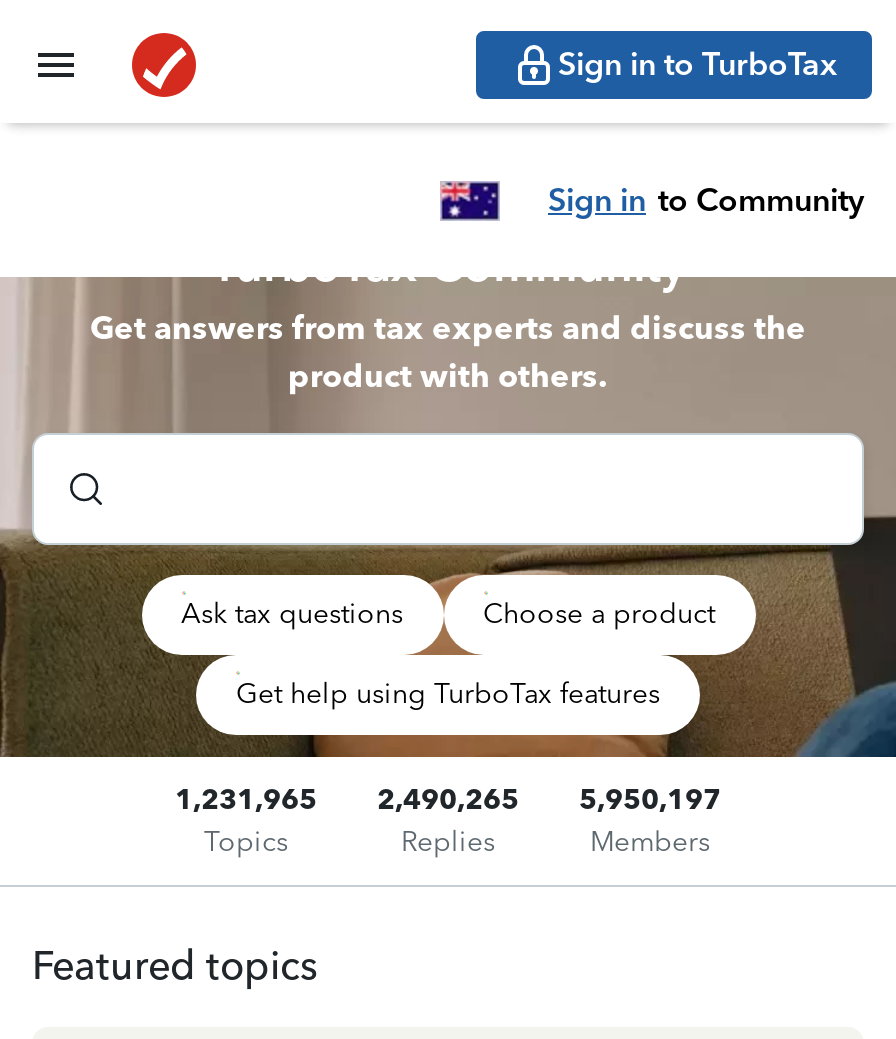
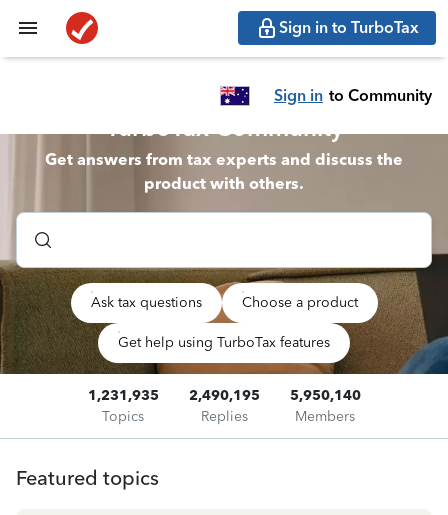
[175,783,317,817] 1,231,965 -> [87,387,158,404] 1,231,935
[377,783,519,817] 2,490,265 -> [188,387,259,404] 2,490,195
[579,783,721,817] 5,950,197 -> [289,387,360,404] 5,950,140

